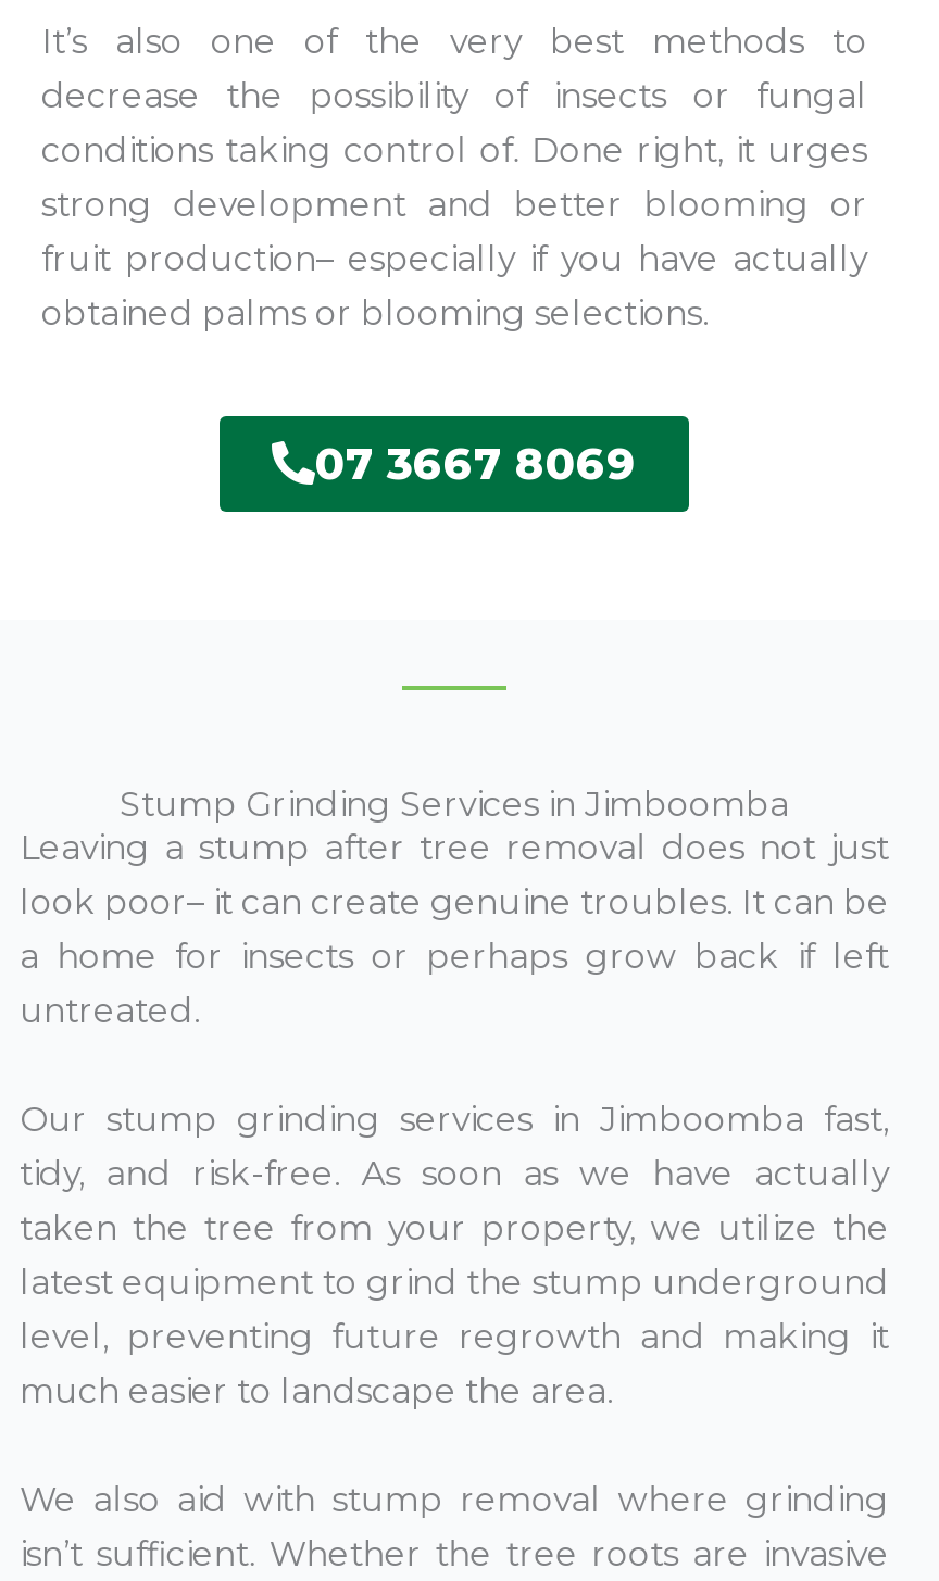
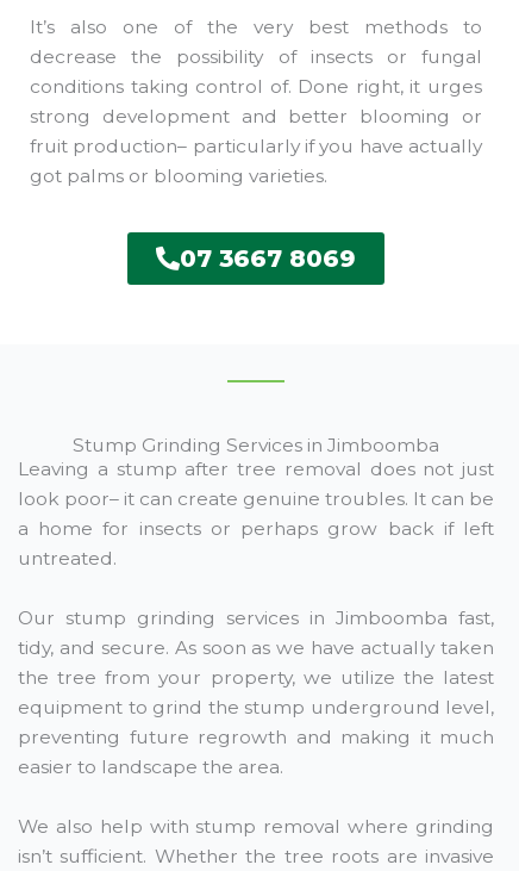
[41,238,867,280] fruit production– especially if you have actually -> [30,135,482,158] fruit production– particularly if you have actually
[41,293,709,334] obtained palms or blooming selections. -> [30,165,327,187] got palms or blooming varieties.
[20,1152,889,1411] tidy, and risk-free. As soon as we have actually | taken the tree from your property, we utilize the | latest equipment to grind the stump underground | level, preventing future regrowth and making it | much easier to landscape the area. -> [18,636,494,778] tidy, and secure. As soon as we have actually taken | the tree from your property, we utilize the latest | equipment to grind the stump underground level, | preventing future regrowth and making it much | easier to landscape the area.
[20,1478,889,1519] We also aid with stump removal where grinding -> [18,815,494,837] We also help with stump removal where grinding

